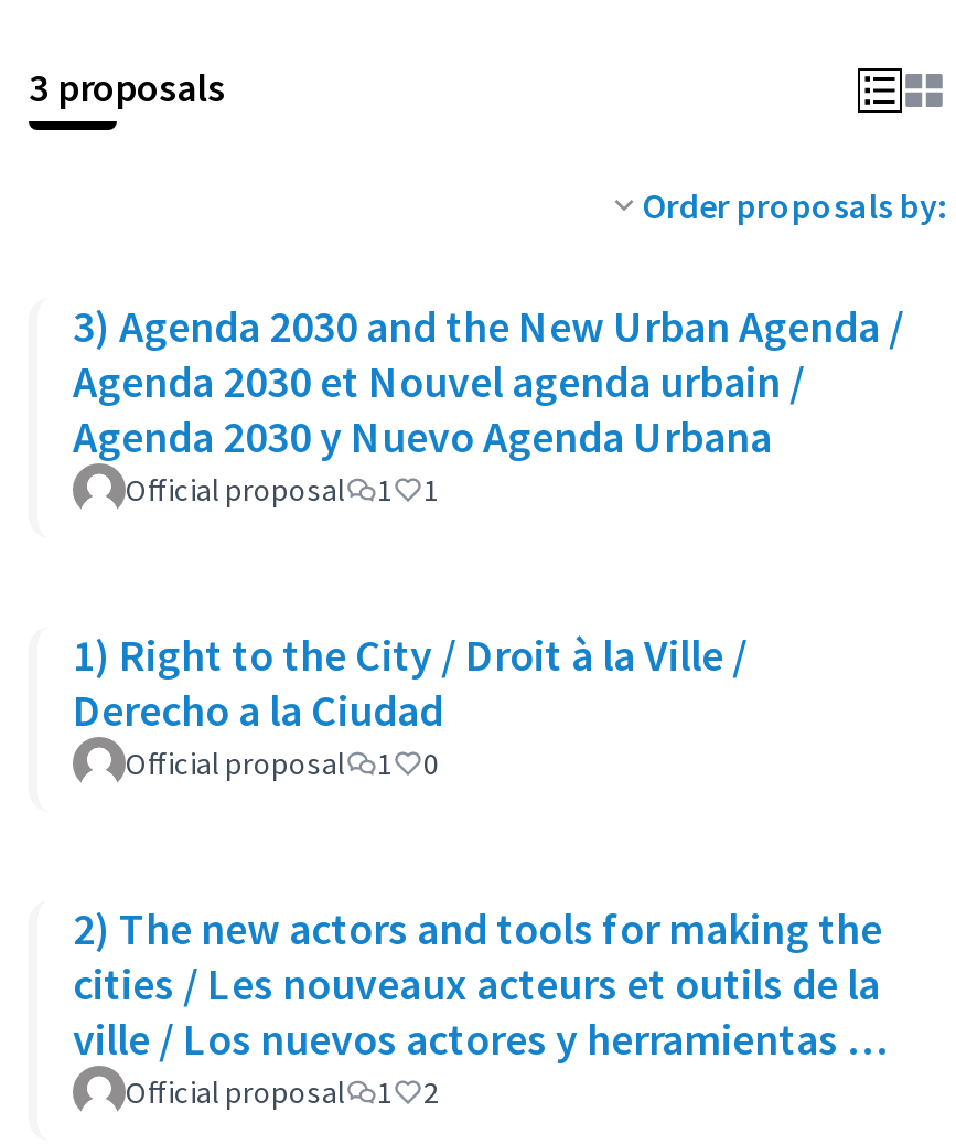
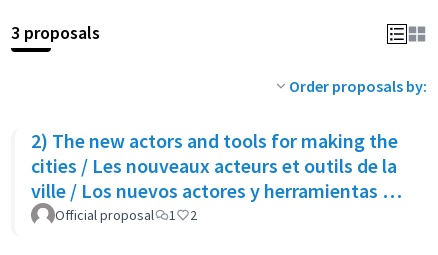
[73,298,904,783] 3) Agenda 2030 and the New Urban Agenda / | Agenda 2030 et Nouvel agenda urbain / | Agenda 2030 y Nuevo Agenda Urbana | Official proposal | 1 | 1 | 1) Right to the City / Droit à la Ville / | Derecho a la Ciudad | Official proposal | 1 | 0 -> none

